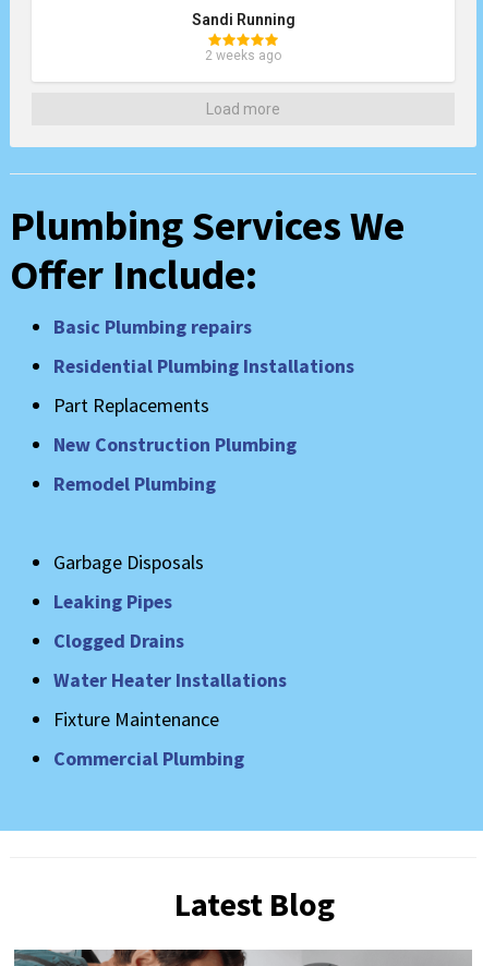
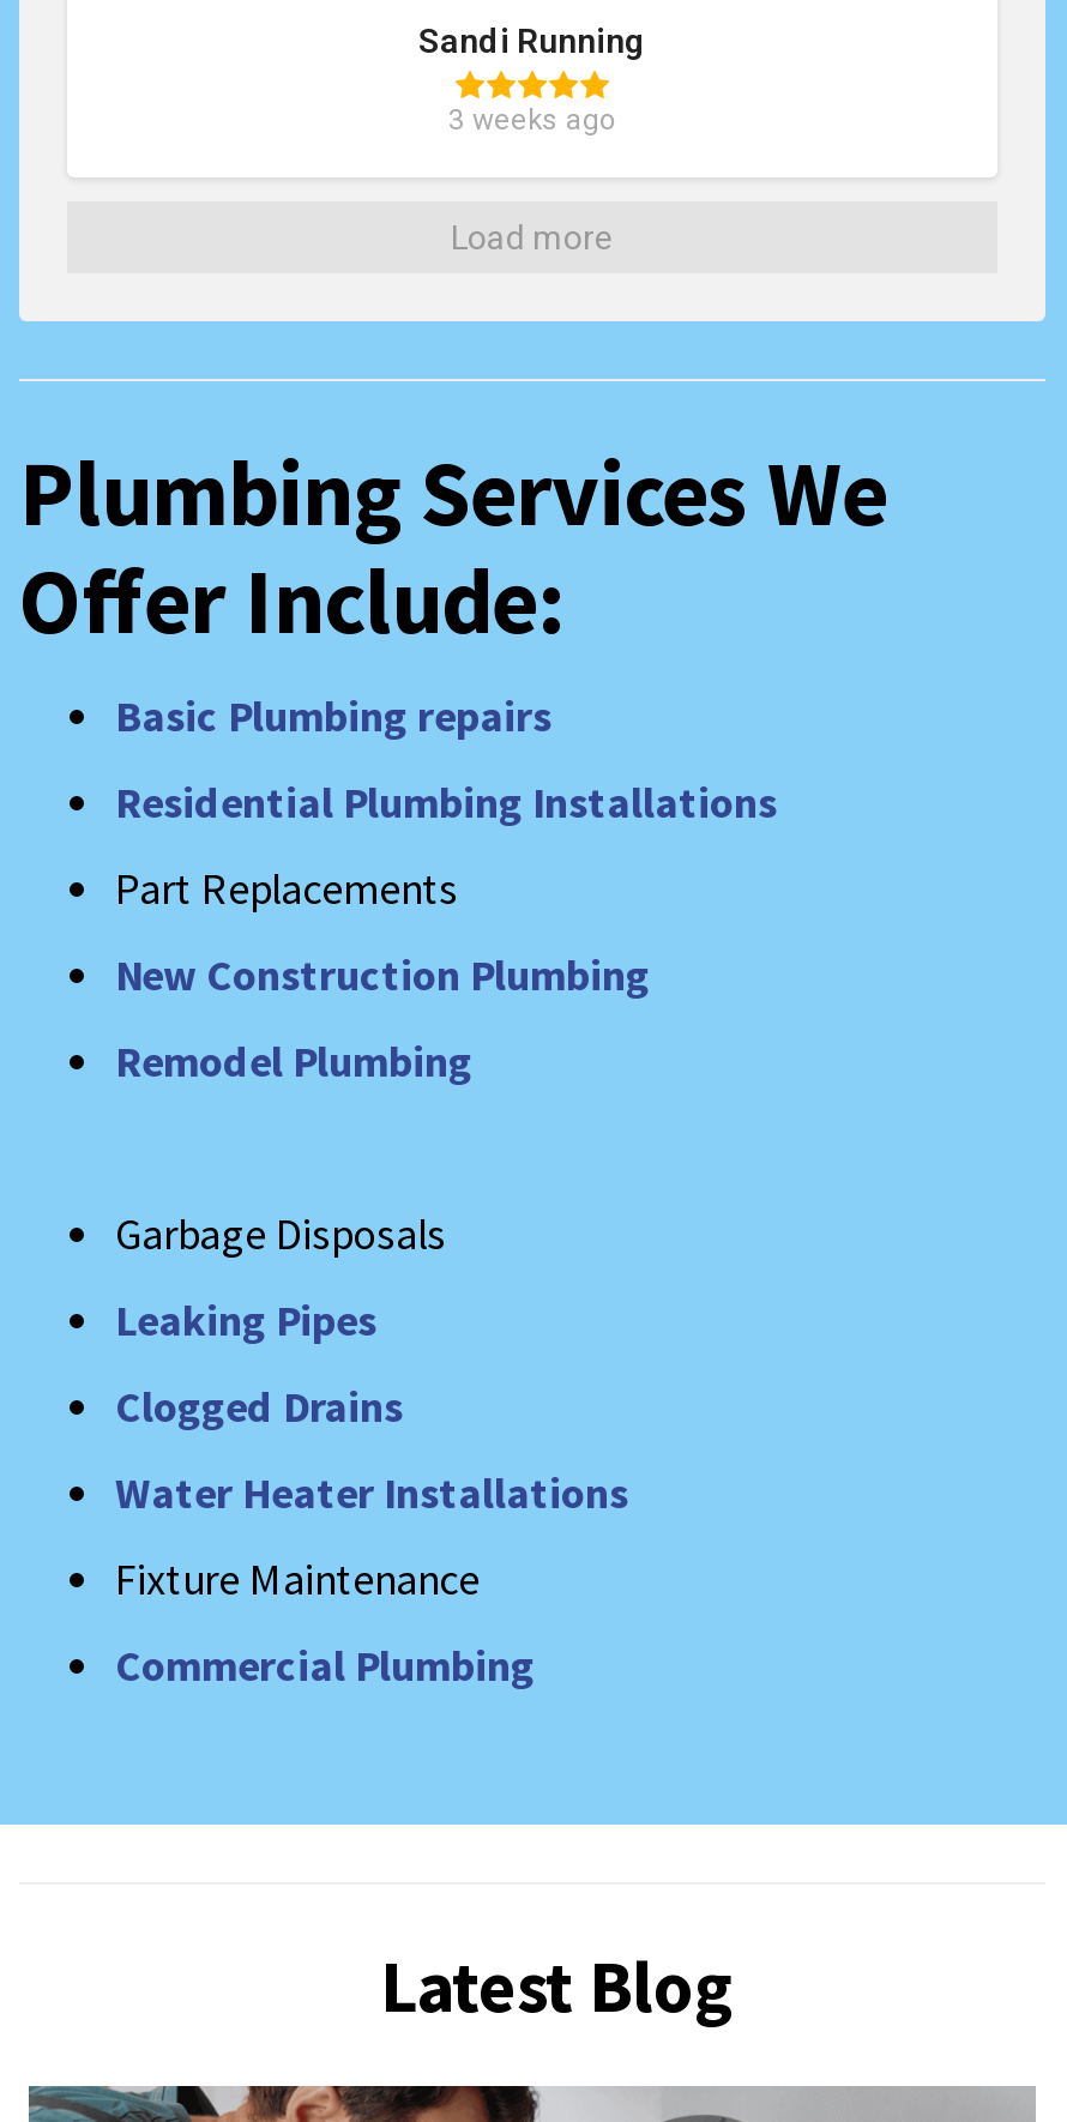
[205,49,281,64] 2 weeks ago -> [448,104,616,138] 3 weeks ago

